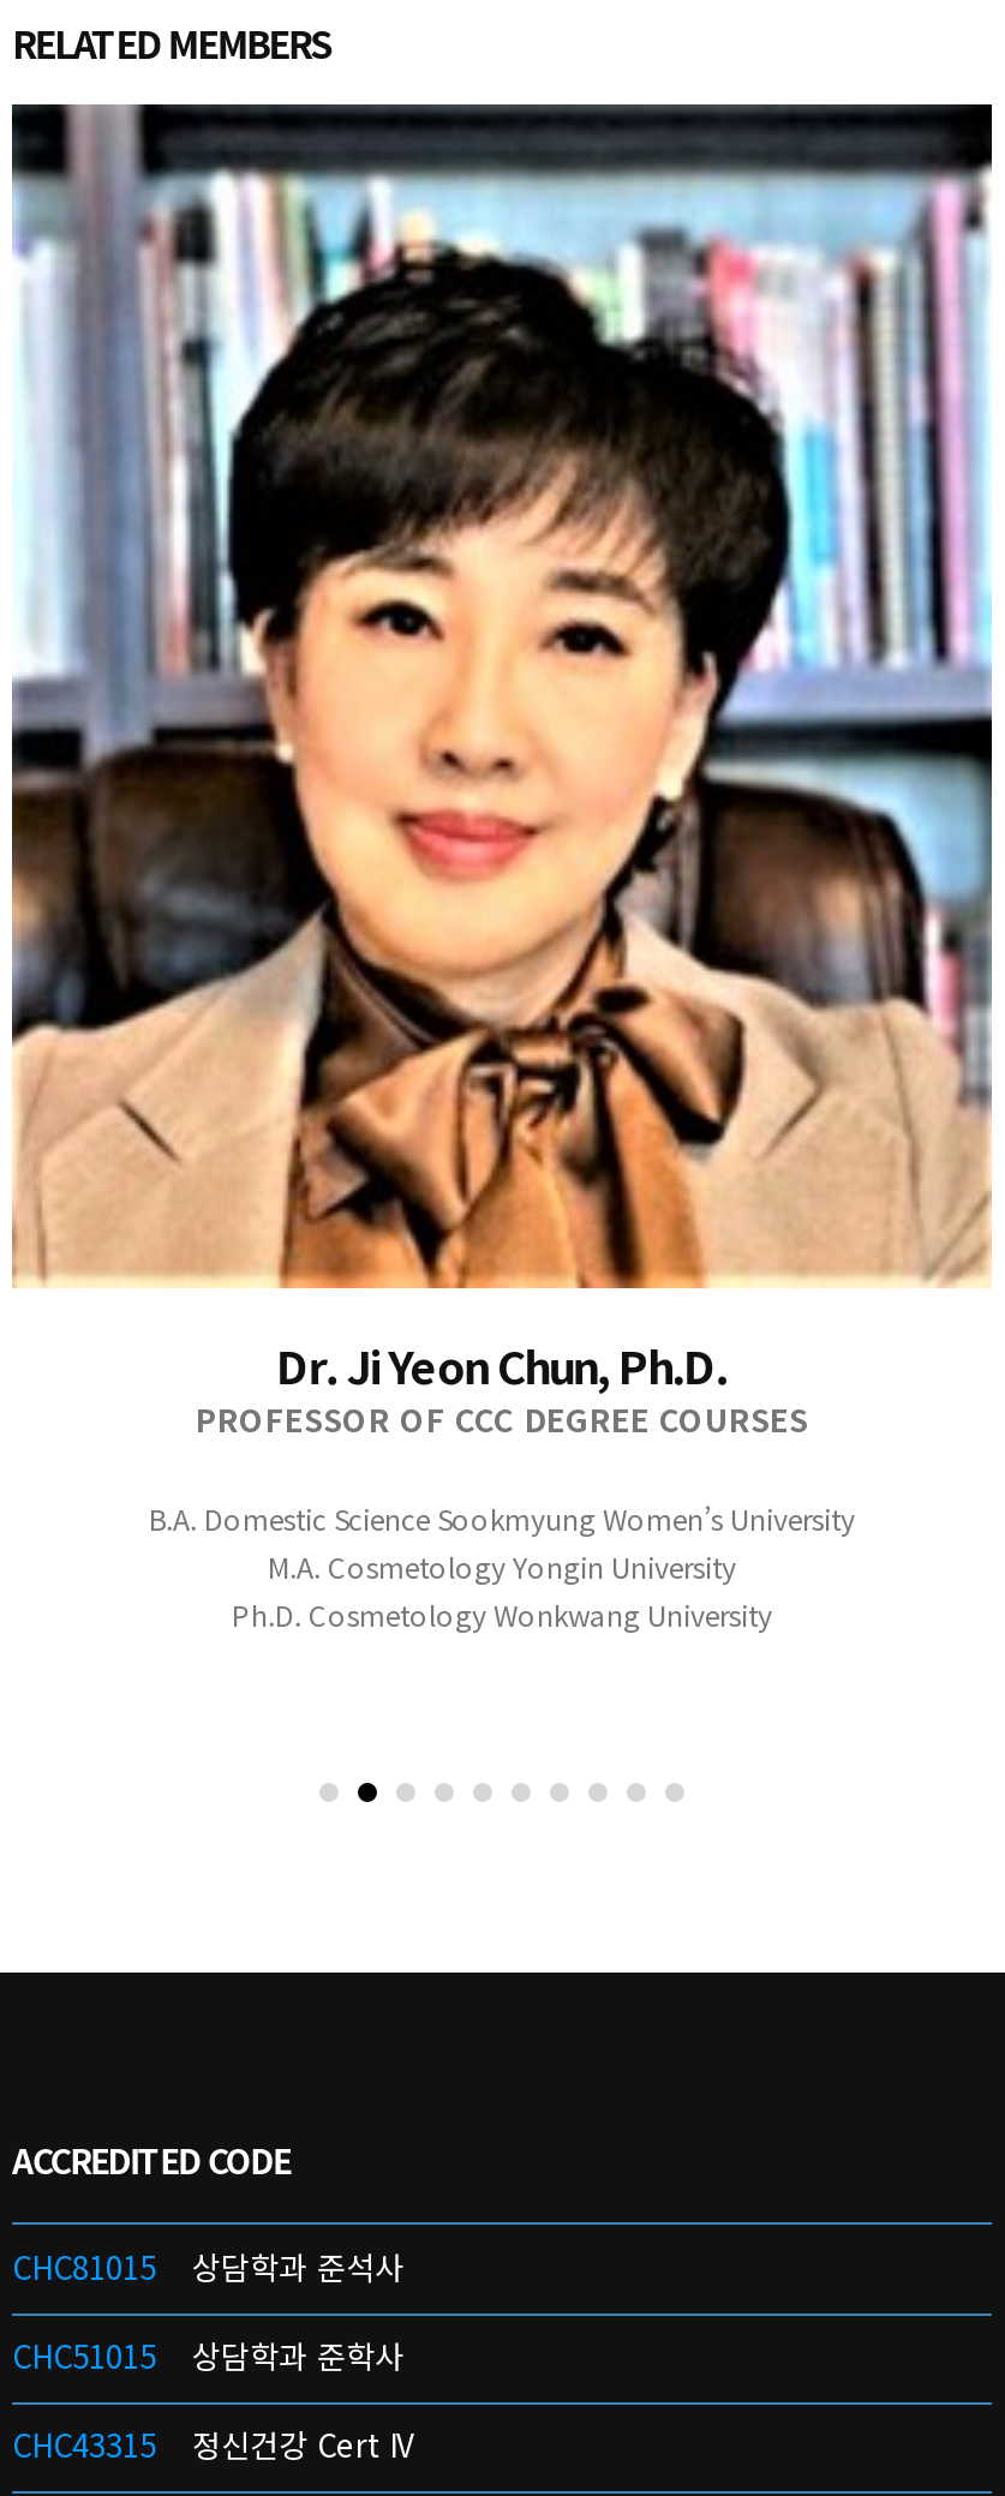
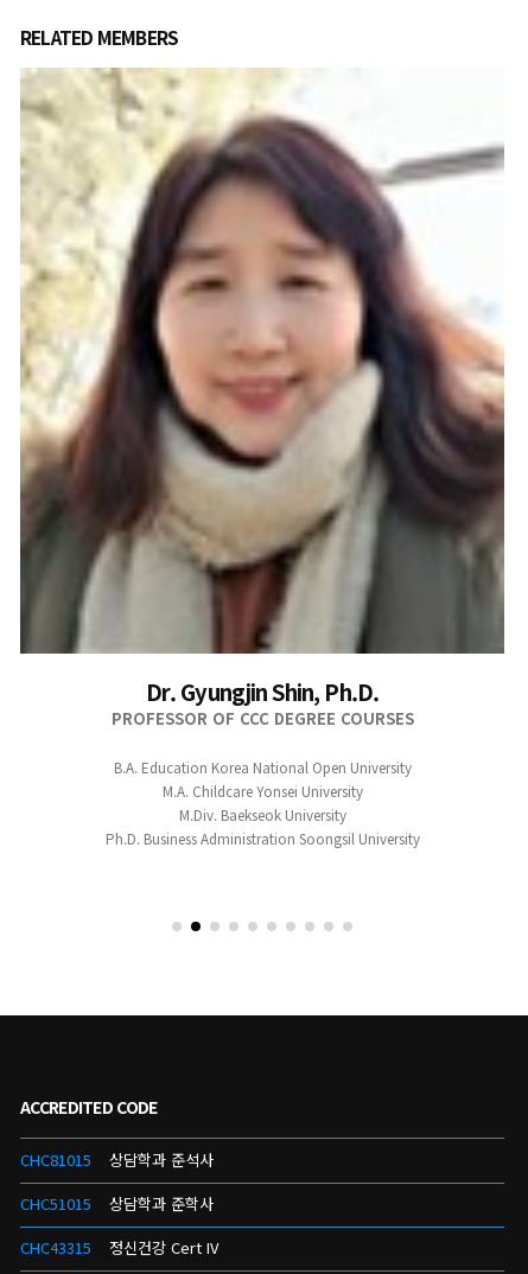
[10,102,994,1397] [image] | Dr. Ji Yeon Chun, Ph.D. -> [19,68,505,707] [image] | Dr. Gyungjin Shin, Ph.D.
[149,1498,855,1634] B.A. Domestic Science Sookmyung Women’s University | M.A. Cosmetology Yongin University | Ph.D. Cosmetology Wonkwang University -> [105,756,419,848] B.A. Education Korea National Open University | M.A. Childcare Yonsei University | M.Div. Baekseok University | Ph.D. Business Administration Soongsil University

